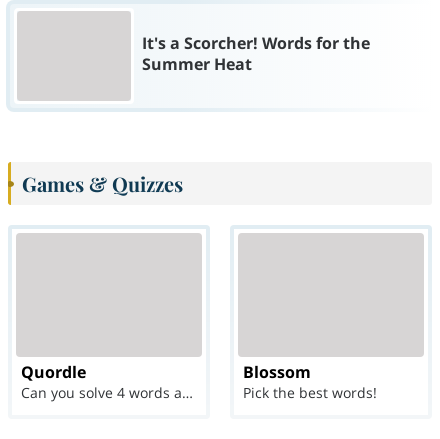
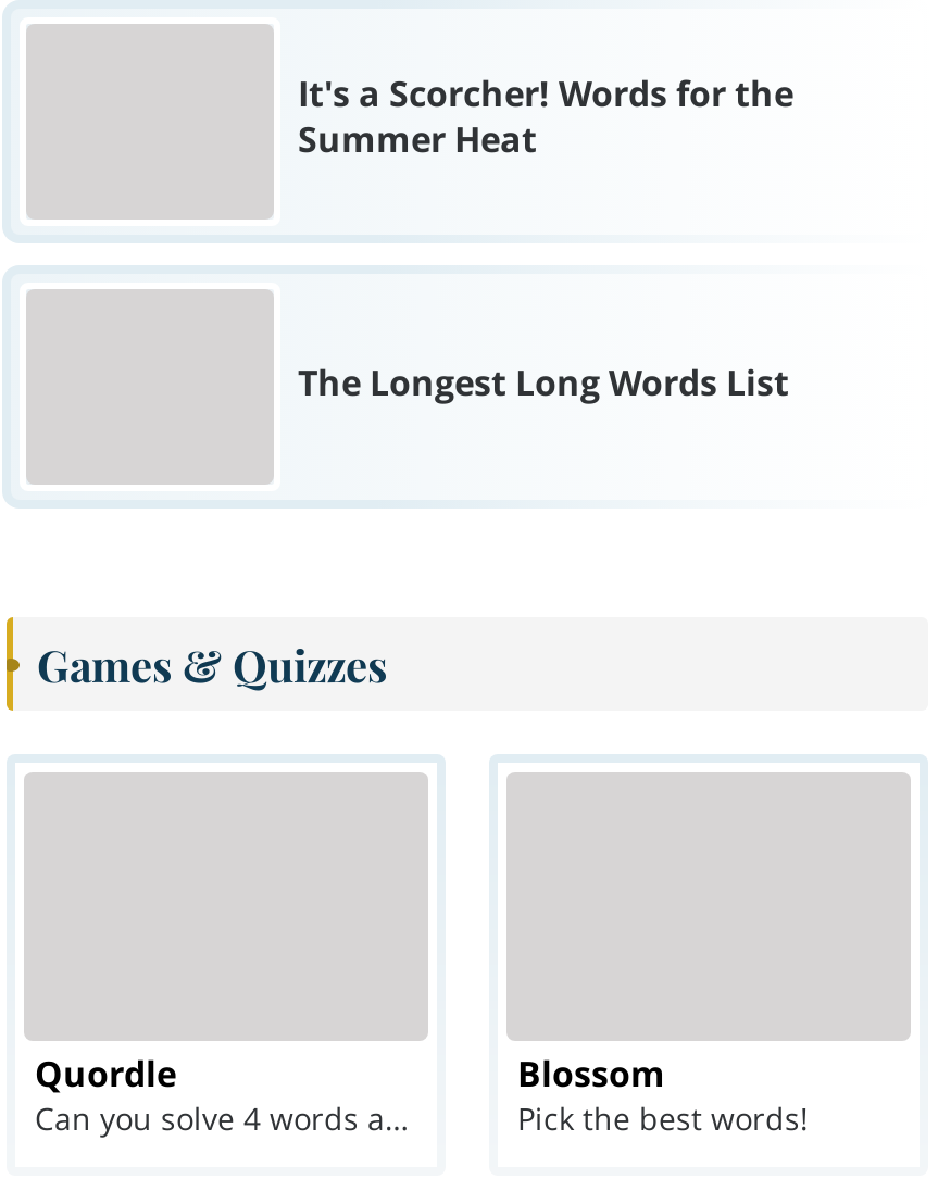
none -> [298,358,789,405] The Longest Long Words List

